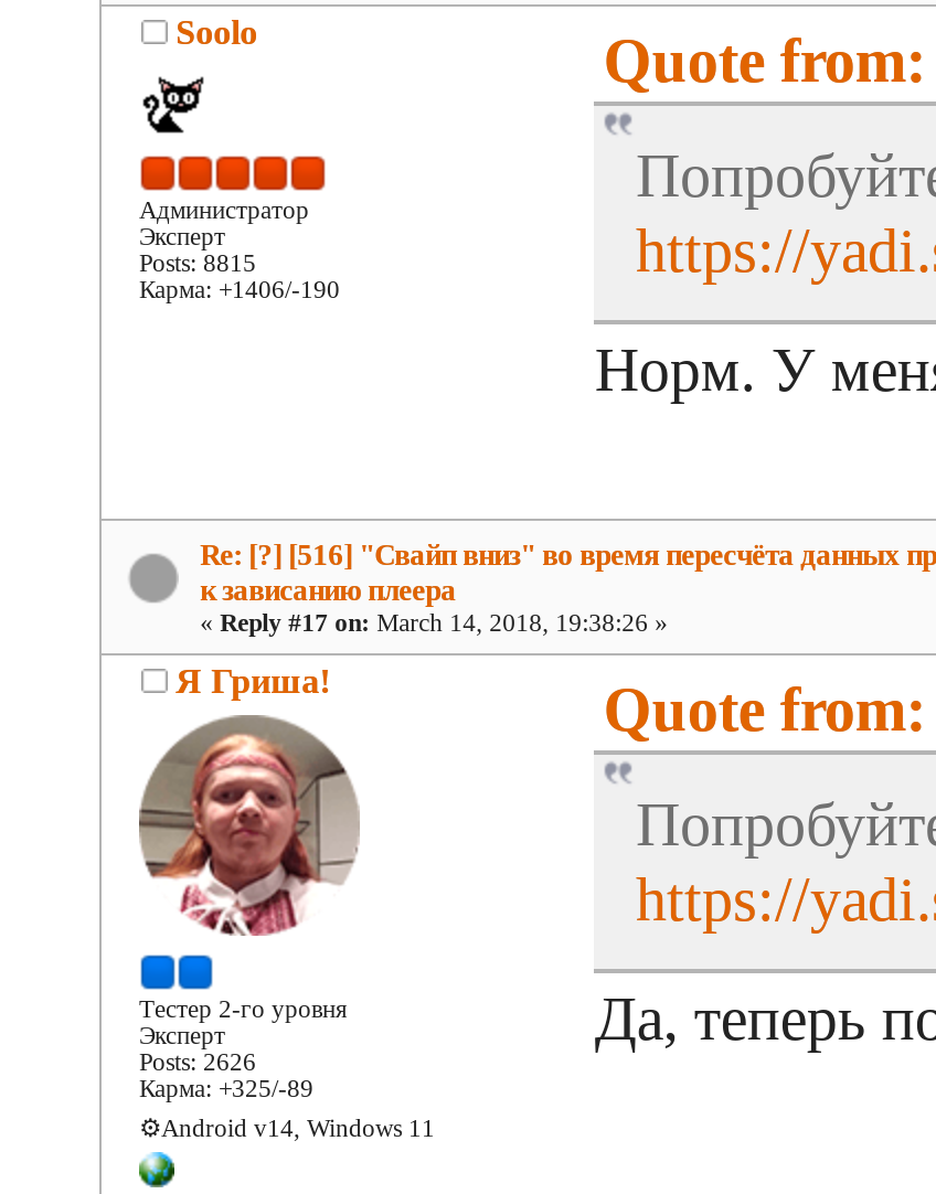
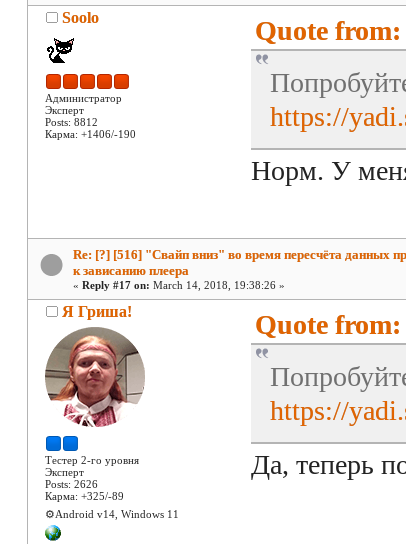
[139,249,256,276] Posts: 8815 -> [45,116,98,128] Posts: 8812

